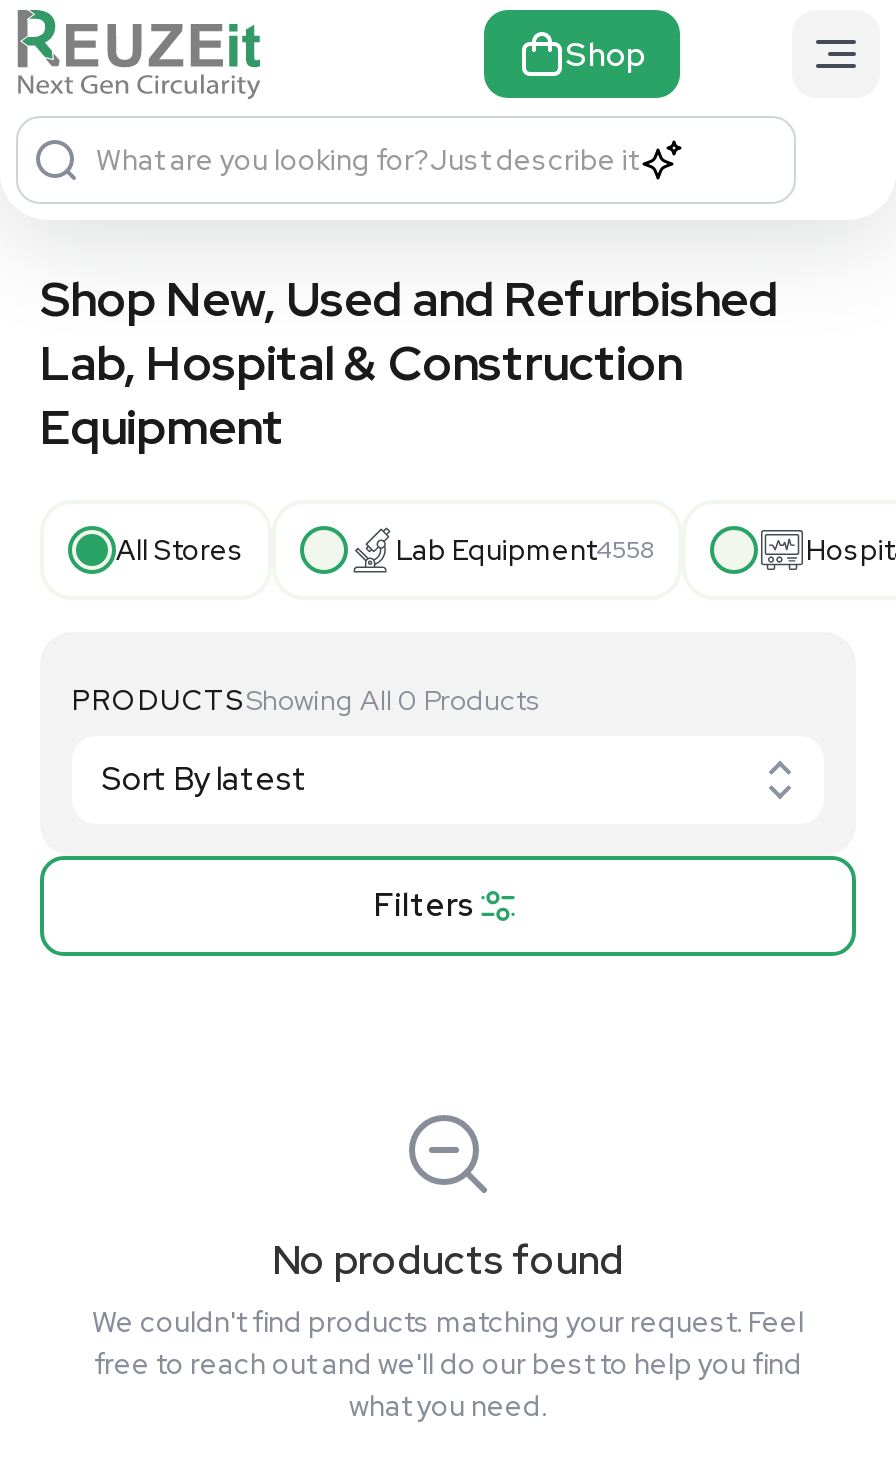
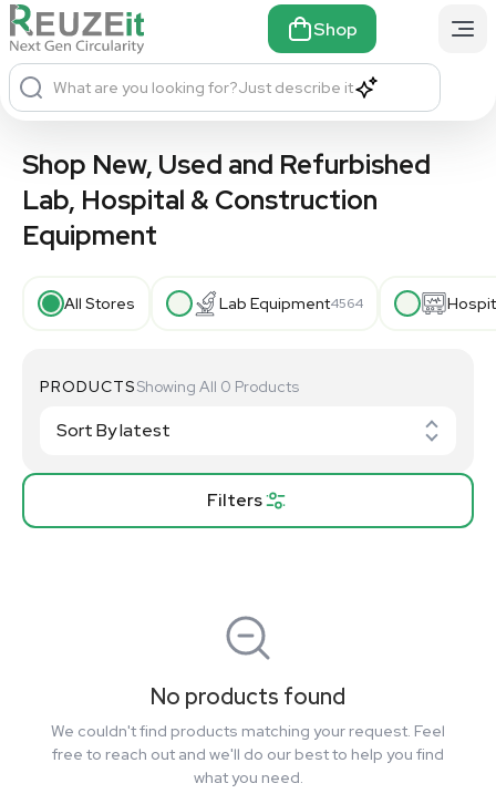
[396,532,654,568] Lab Equipment4558 -> [219,293,363,313] Lab Equipment4564

